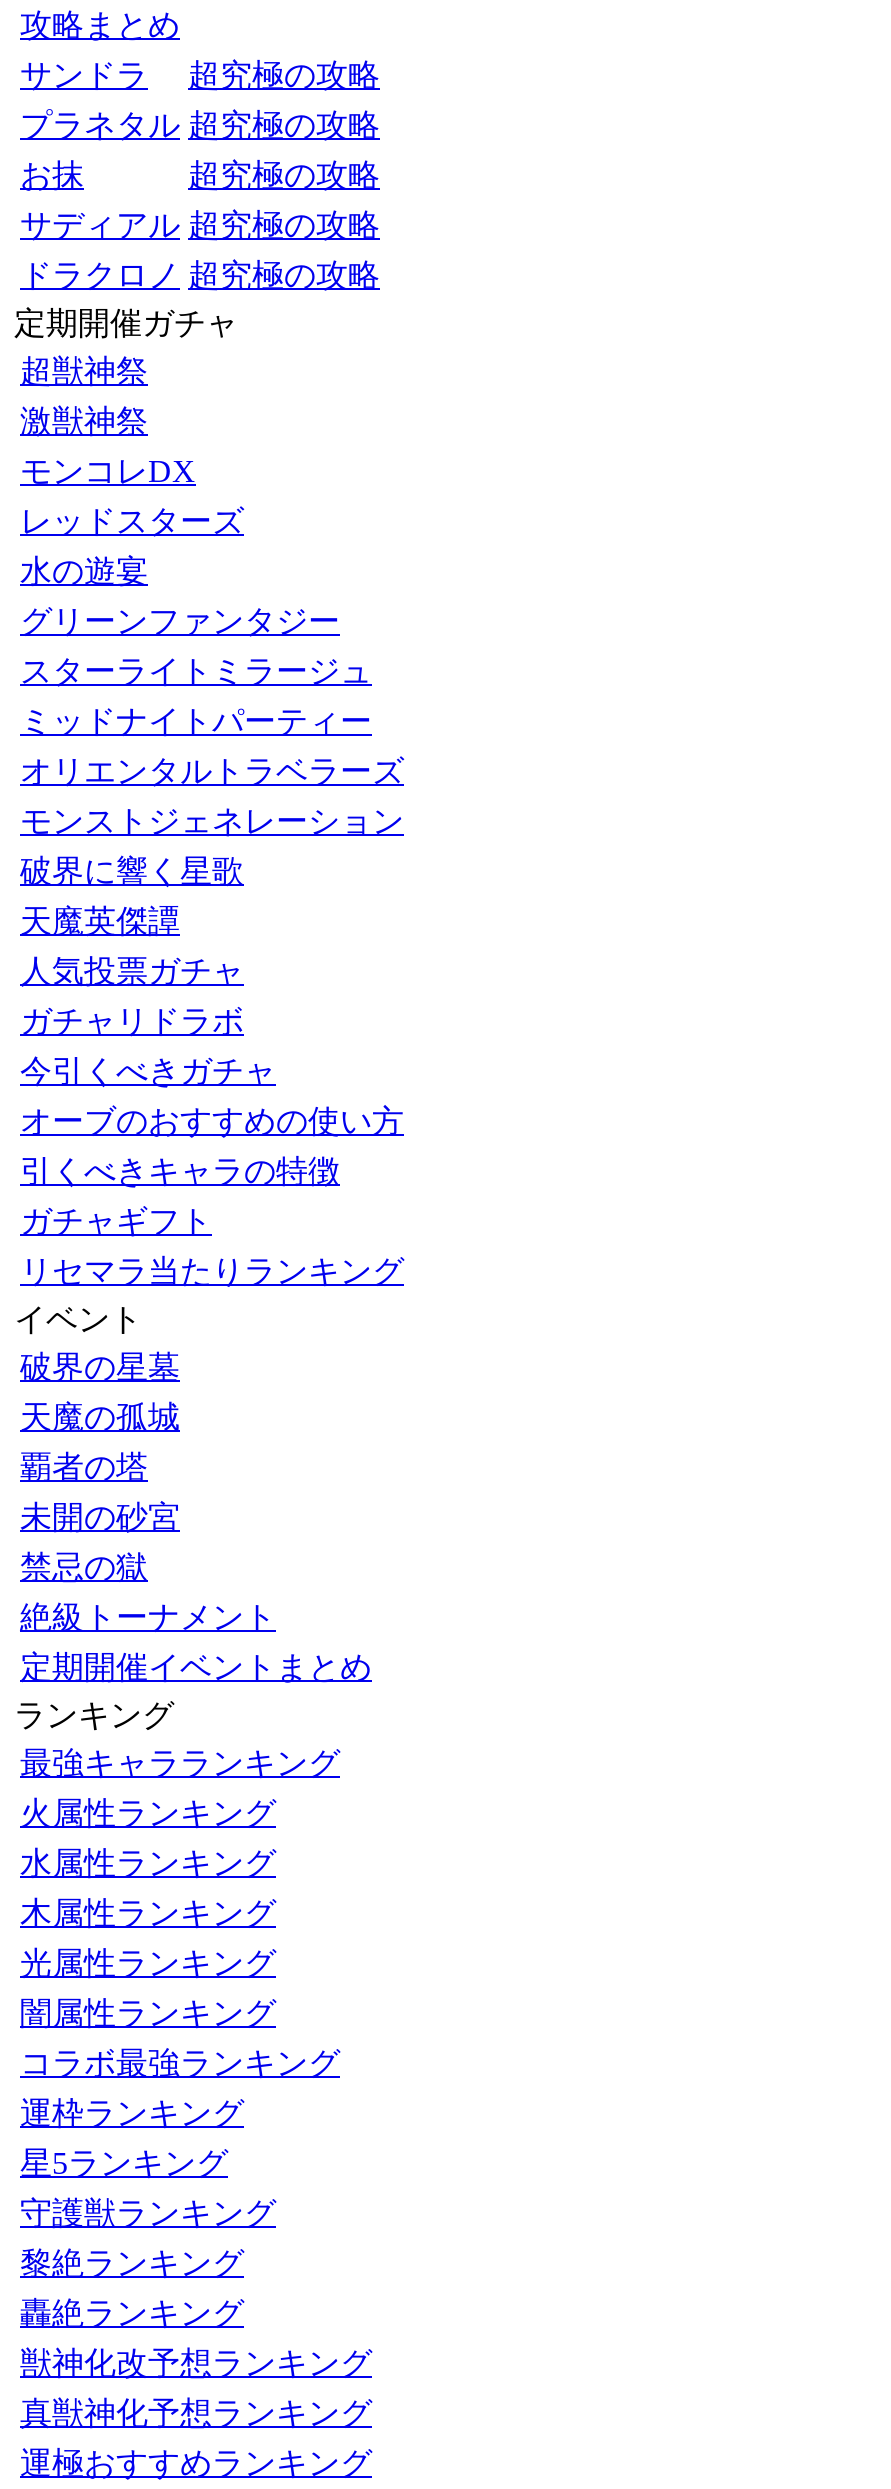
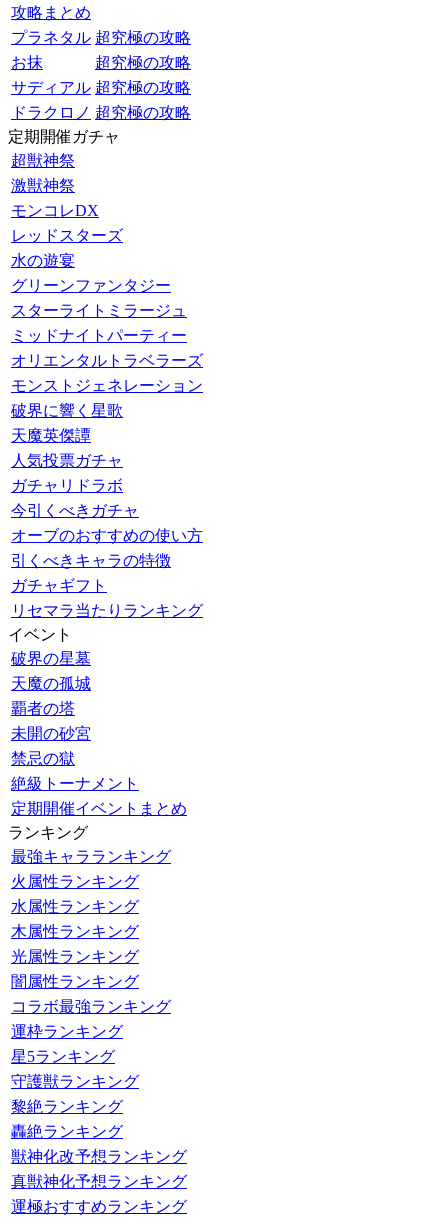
[20,58,380,92] サンドラ | 超究極の攻略 -> none

